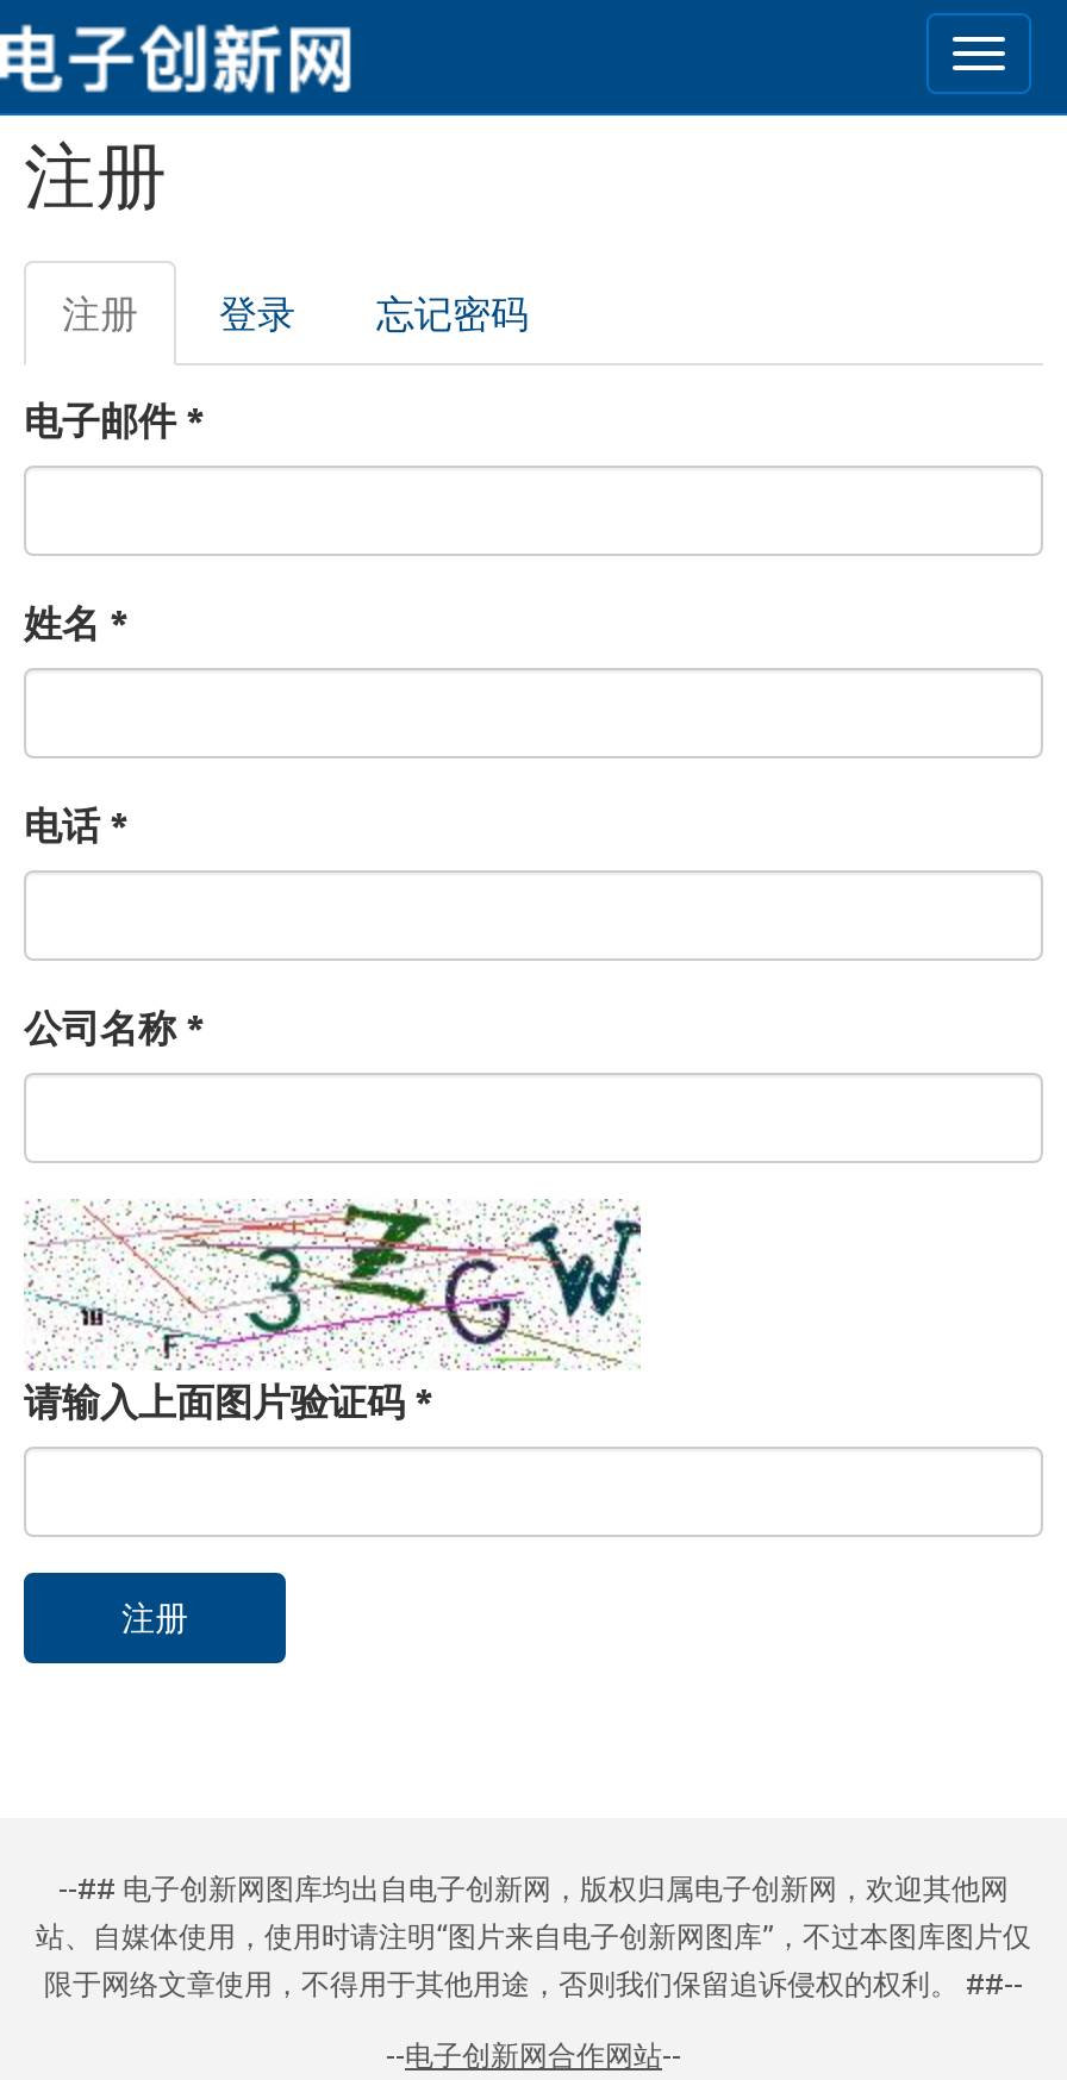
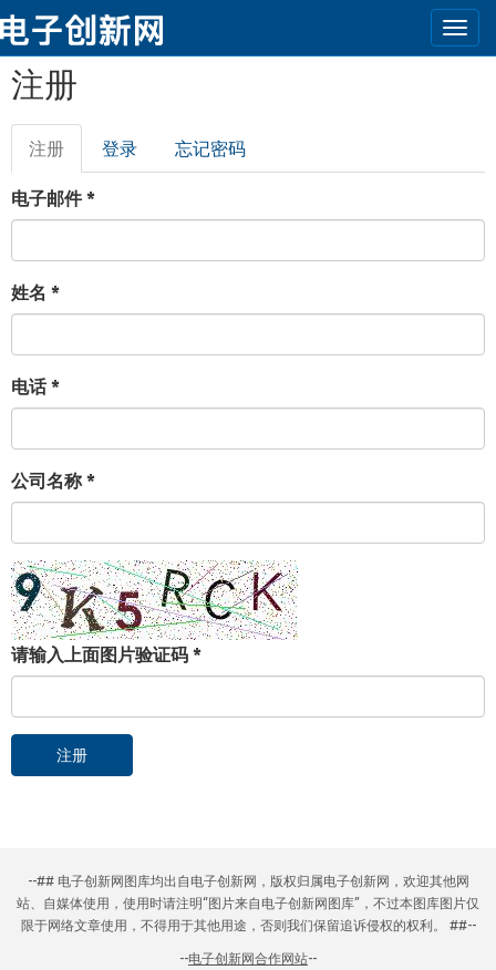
[24,1201,643,1370] [image] -> [12,560,298,640] [image]

